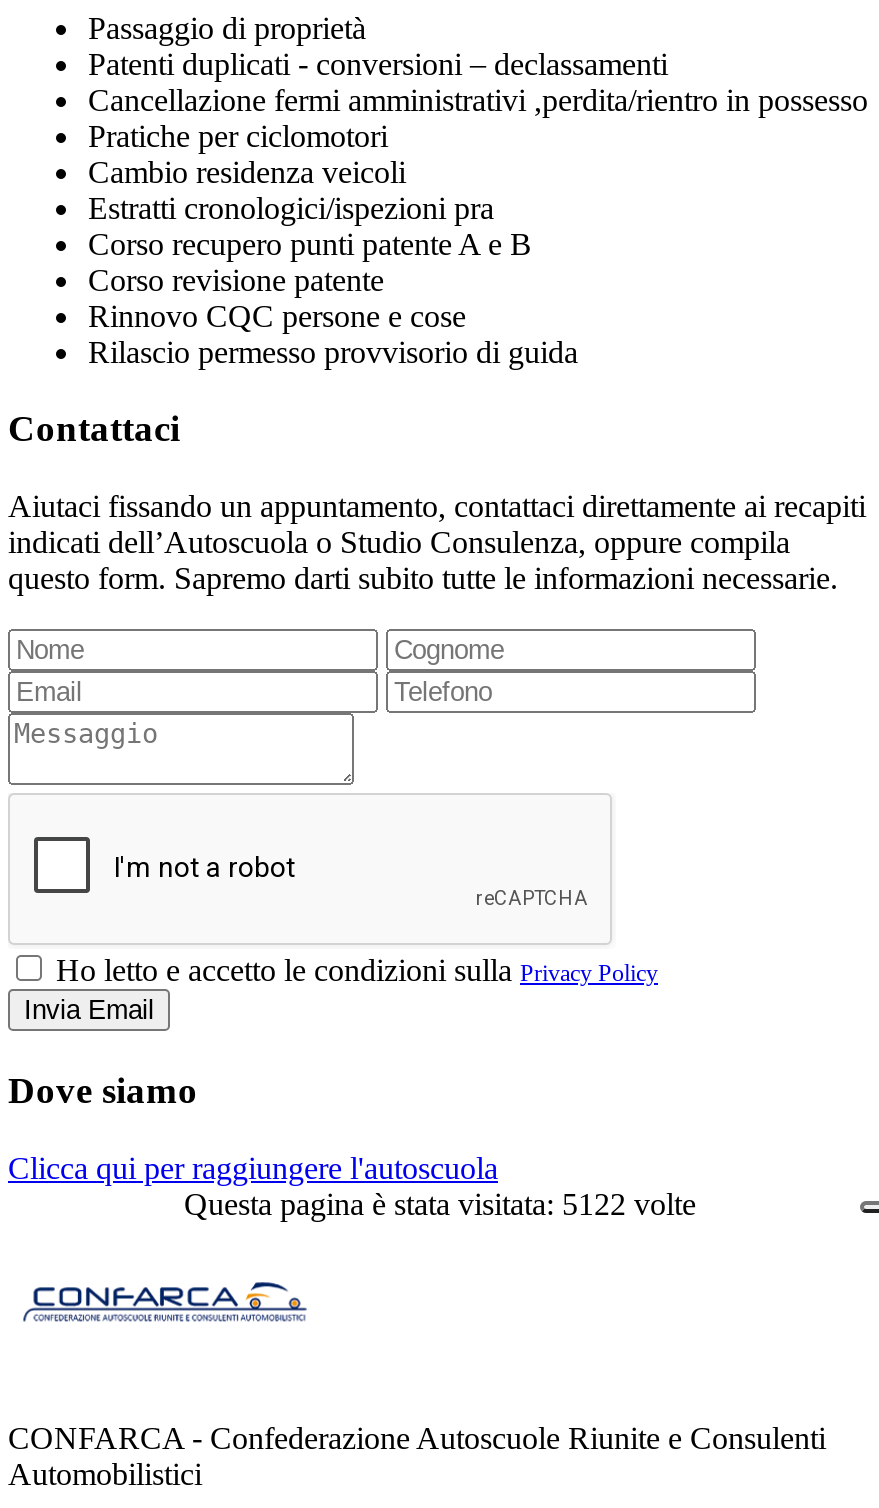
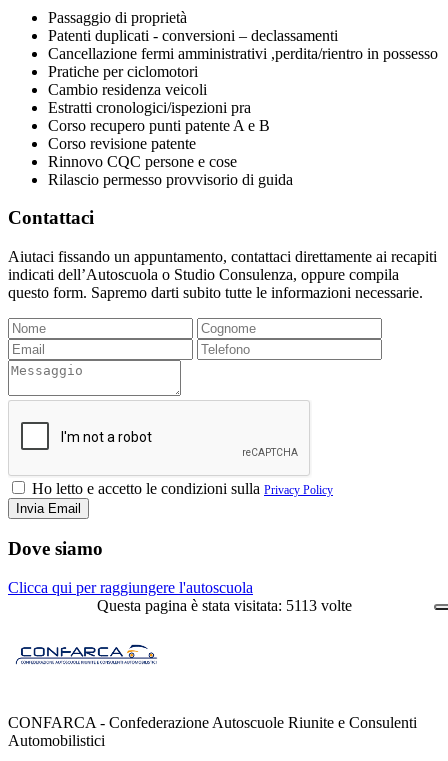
[184,1186,696,1220] Questa pagina è stata visitata: 5122 volte -> [96,597,351,614] Questa pagina è stata visitata: 5113 volte

